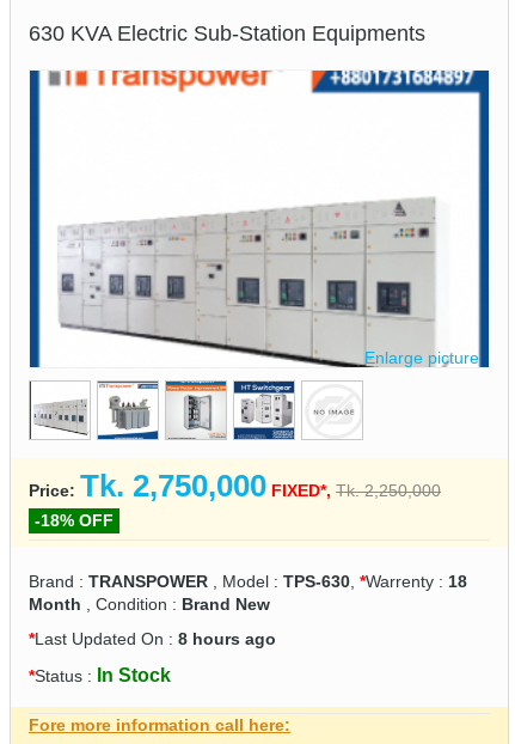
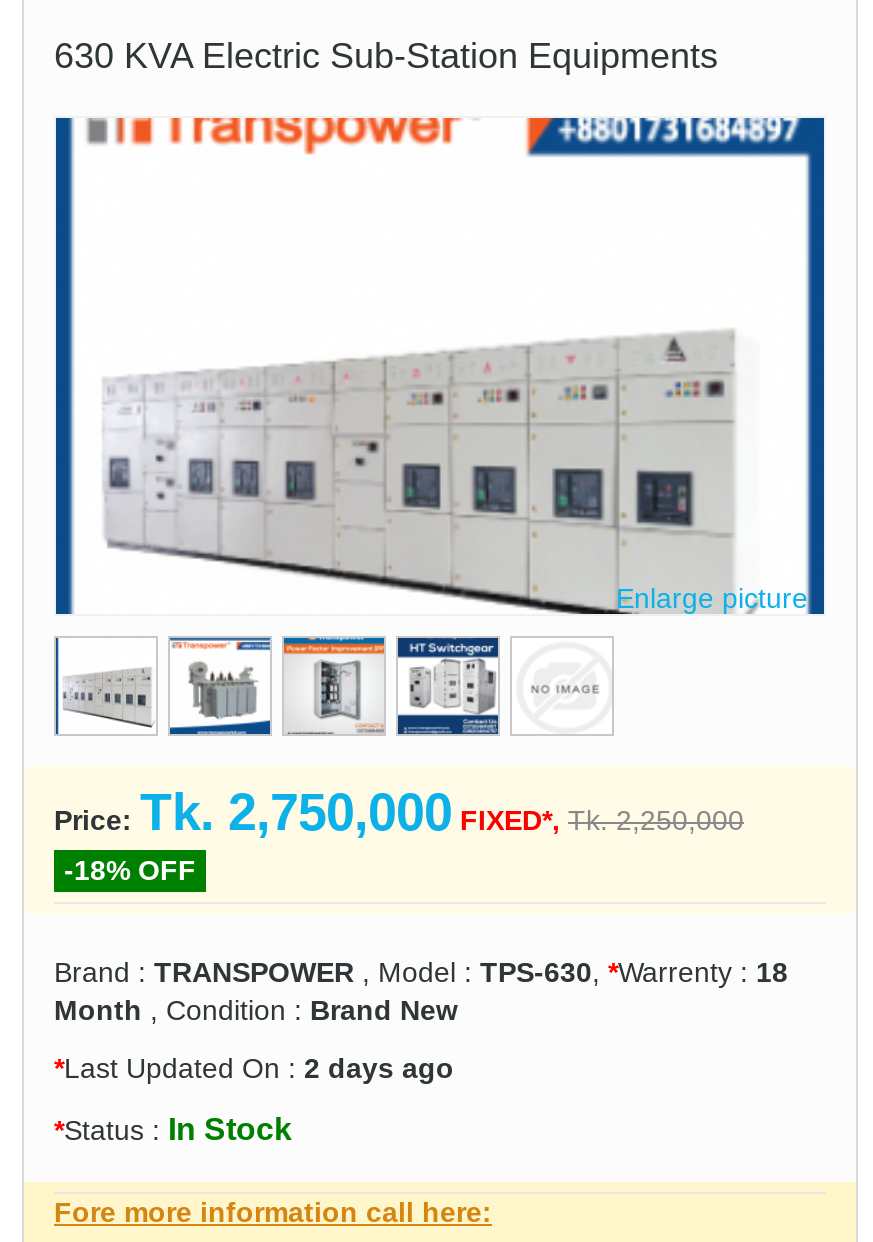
[29,629,276,648] * Last Updated On : 8 hours ago -> [54,1052,454,1084] * Last Updated On : 2 days ago

